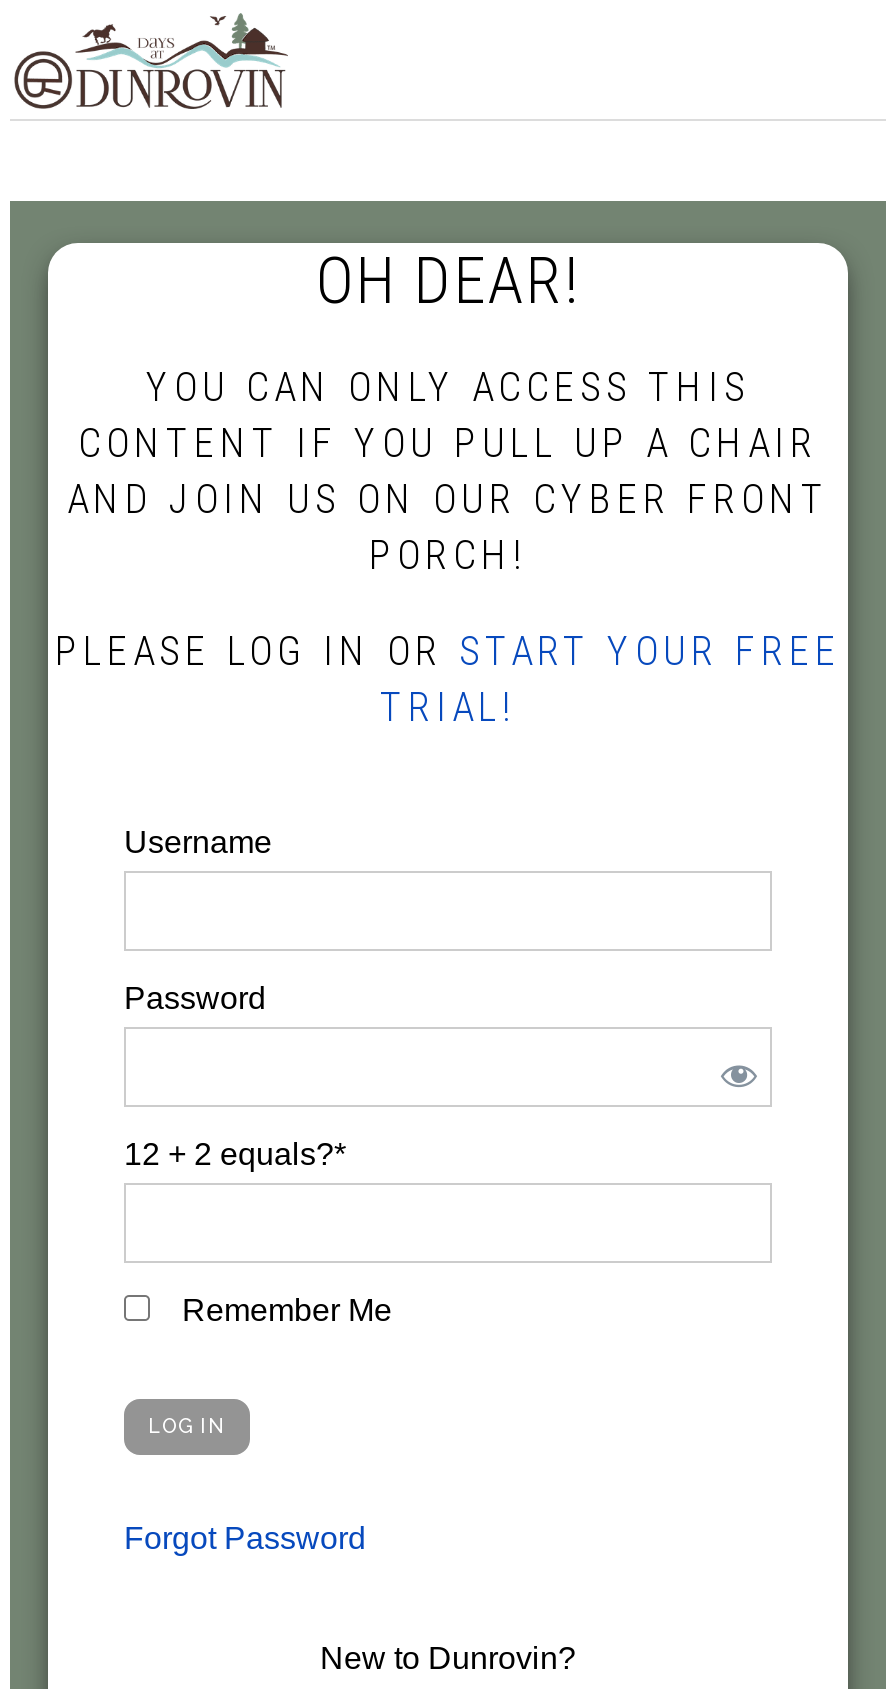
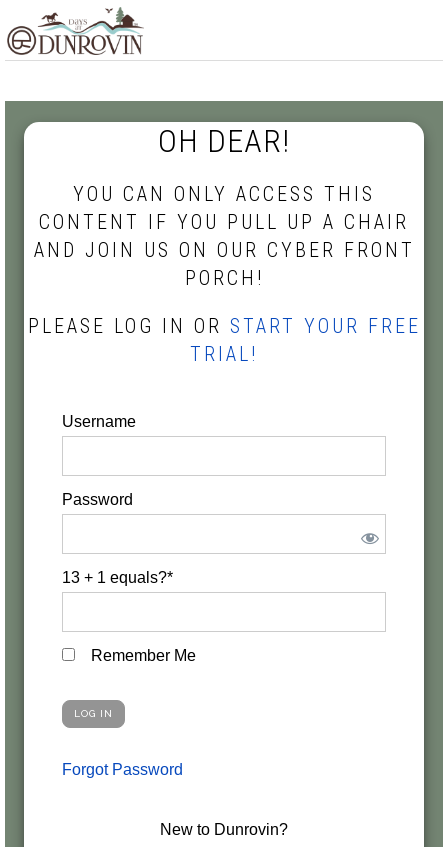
[124,1137,346,1171] 12 + 2 equals?* -> [62,569,173,586] 13 + 1 equals?*

